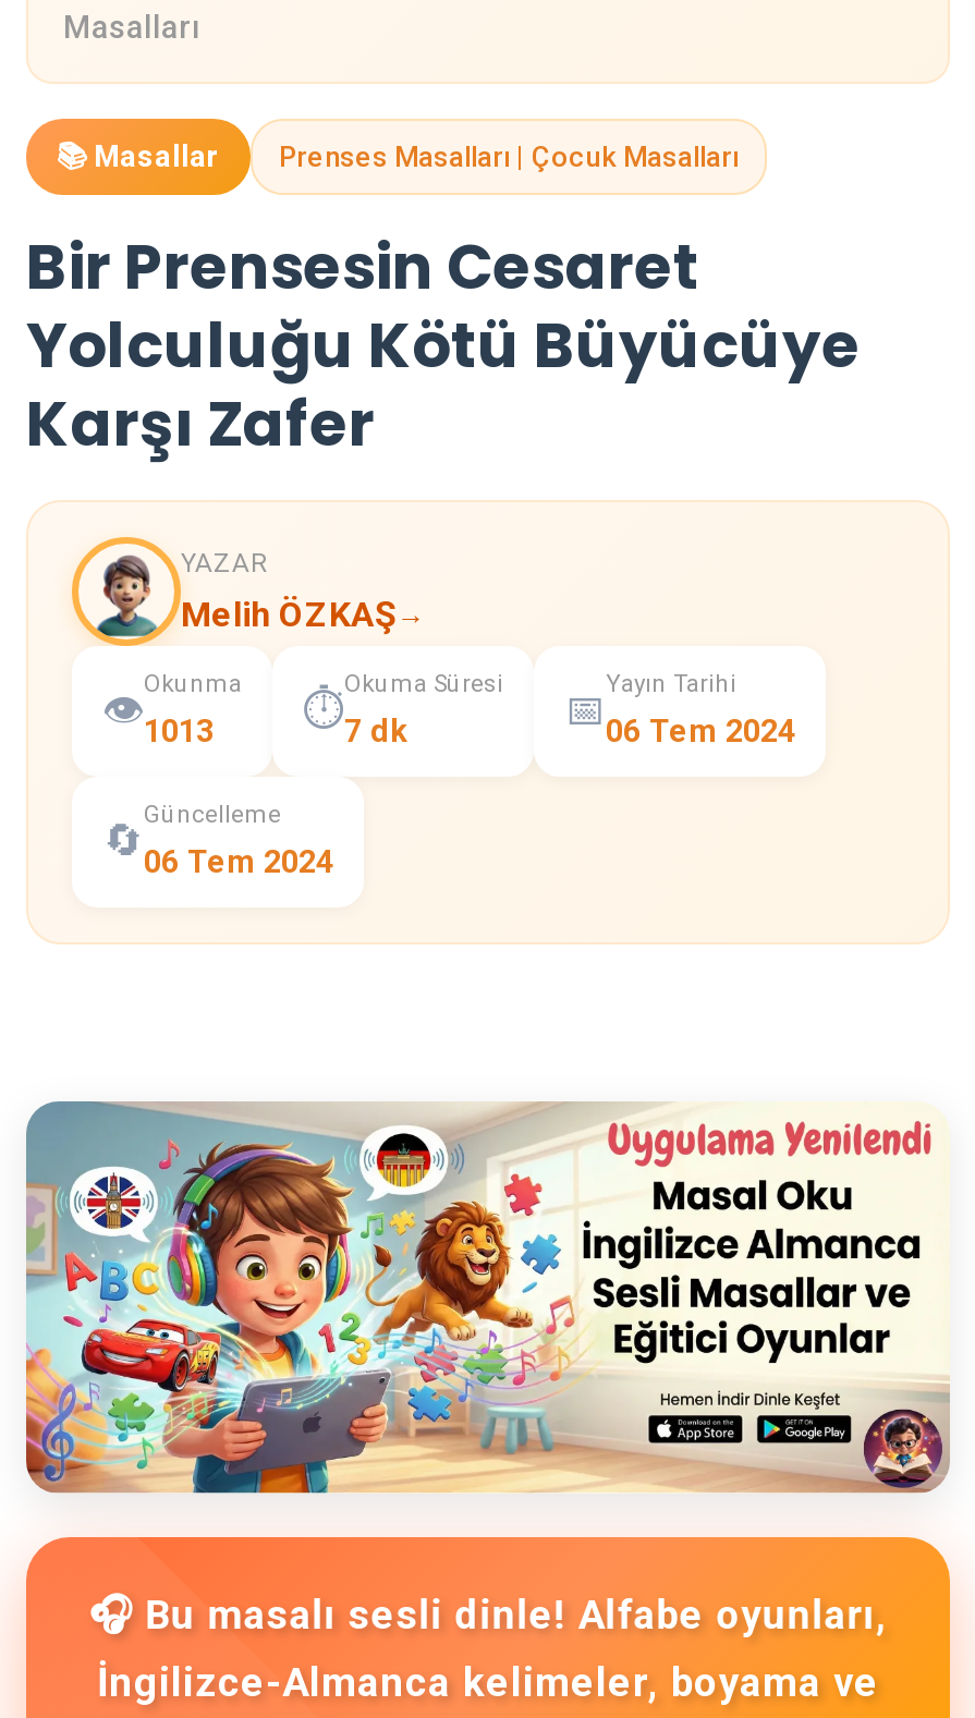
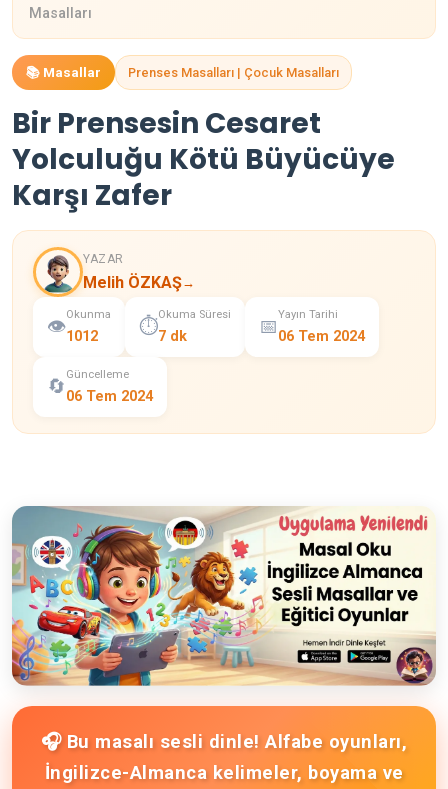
[144,714,214,751] 1013 -> [66,328,98,345] 1012

